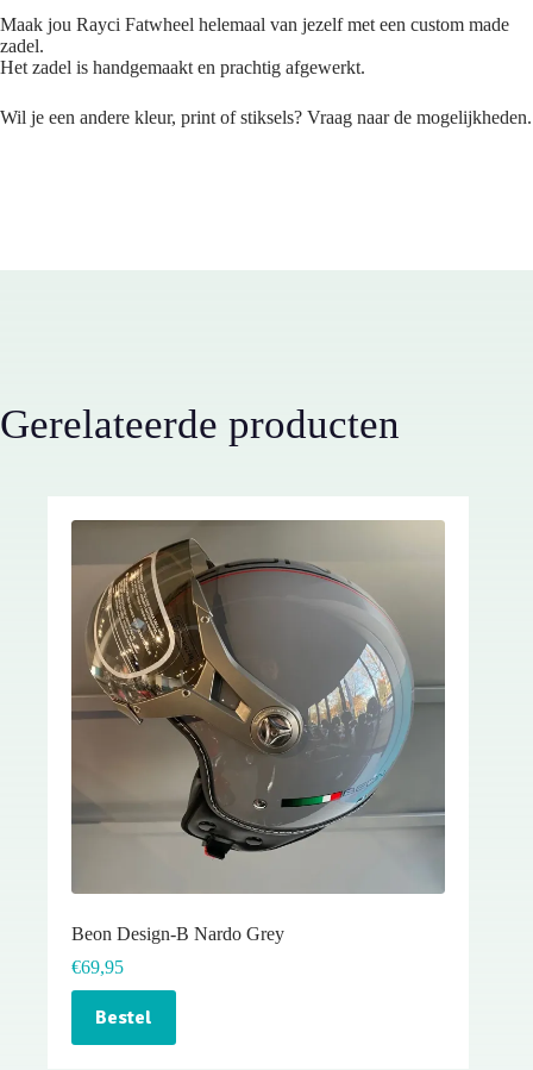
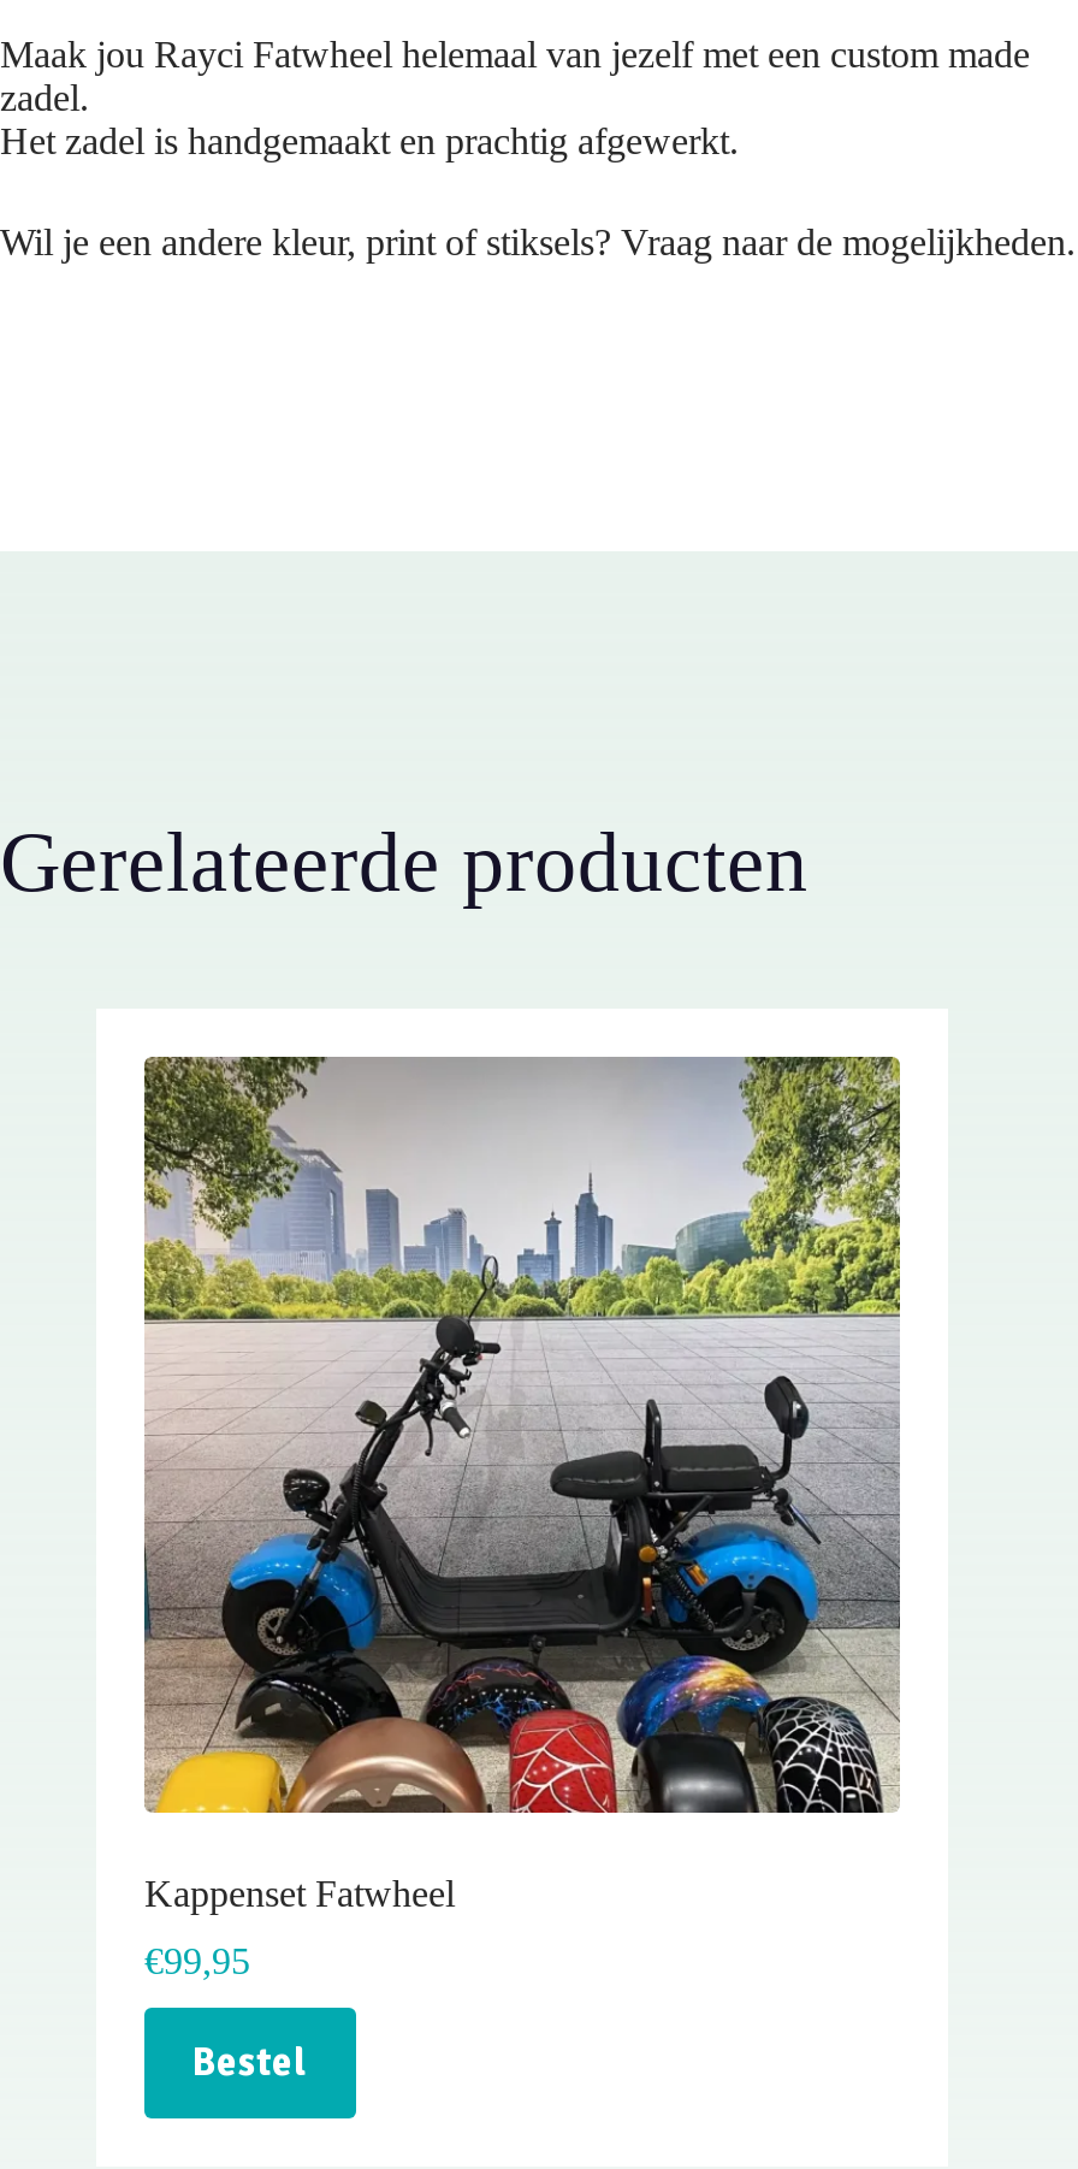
[71,520,445,944] [image] | Beon Design-B Nardo Grey -> [144,1057,900,1915] [image] | Kappenset Fatwheel
[71,957,124,978] €69,95 -> [144,1941,250,1982] €99,95

